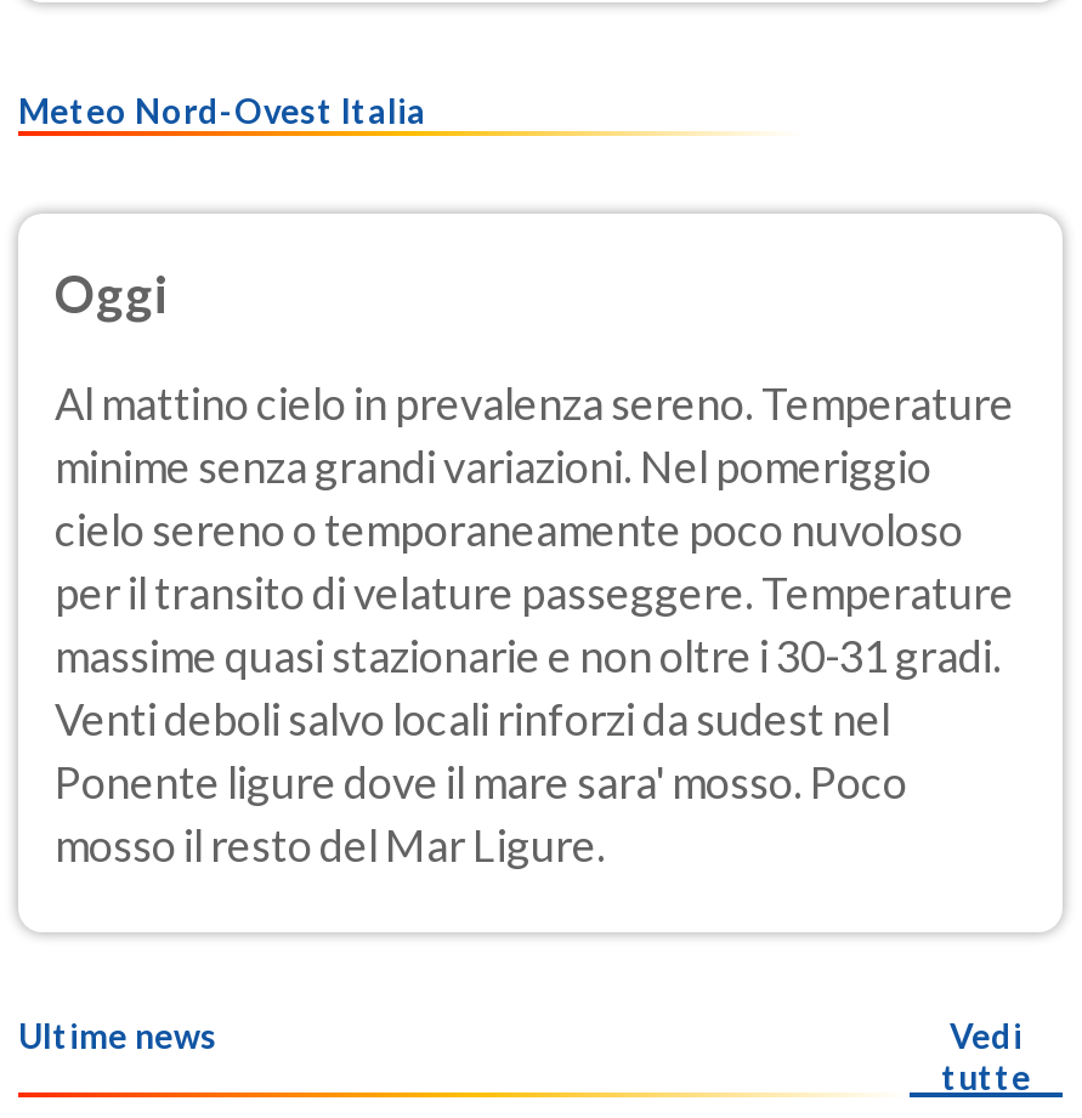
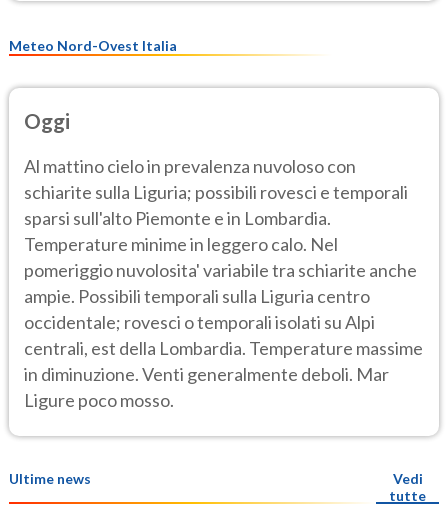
[55,375,1014,870] Al mattino cielo in prevalenza sereno. Temperature | minime senza grandi variazioni. Nel pomeriggio | cielo sereno o temporaneamente poco nuvoloso | per il transito di velature passeggere. Temperature | massime quasi stazionarie e non oltre i 30-31 gradi. | Venti deboli salvo locali rinforzi da sudest nel | Ponente ligure dove il mare sara' mosso. Poco | mosso il resto del Mar Ligure. -> [24,154,423,410] Al mattino cielo in prevalenza nuvoloso con | schiarite sulla Liguria; possibili rovesci e temporali | sparsi sull'alto Piemonte e in Lombardia. | Temperature minime in leggero calo. Nel | pomeriggio nuvolosita' variabile tra schiarite anche | ampie. Possibili temporali sulla Liguria centro | occidentale; rovesci o temporali isolati su Alpi | centrali, est della Lombardia. Temperature massime | in diminuzione. Venti generalmente deboli. Mar | Ligure poco mosso.

